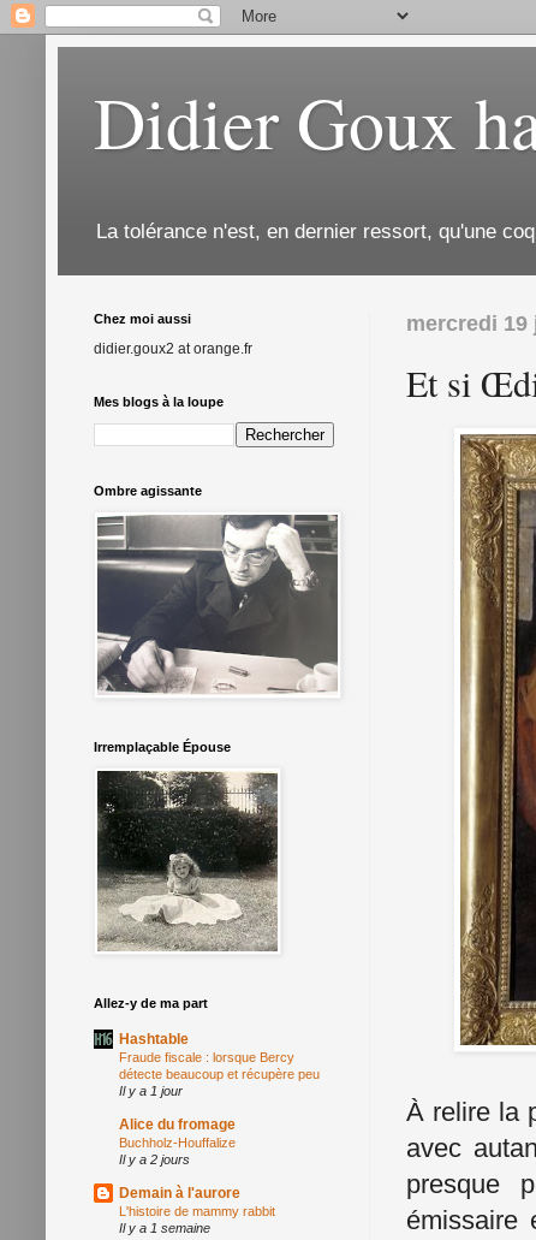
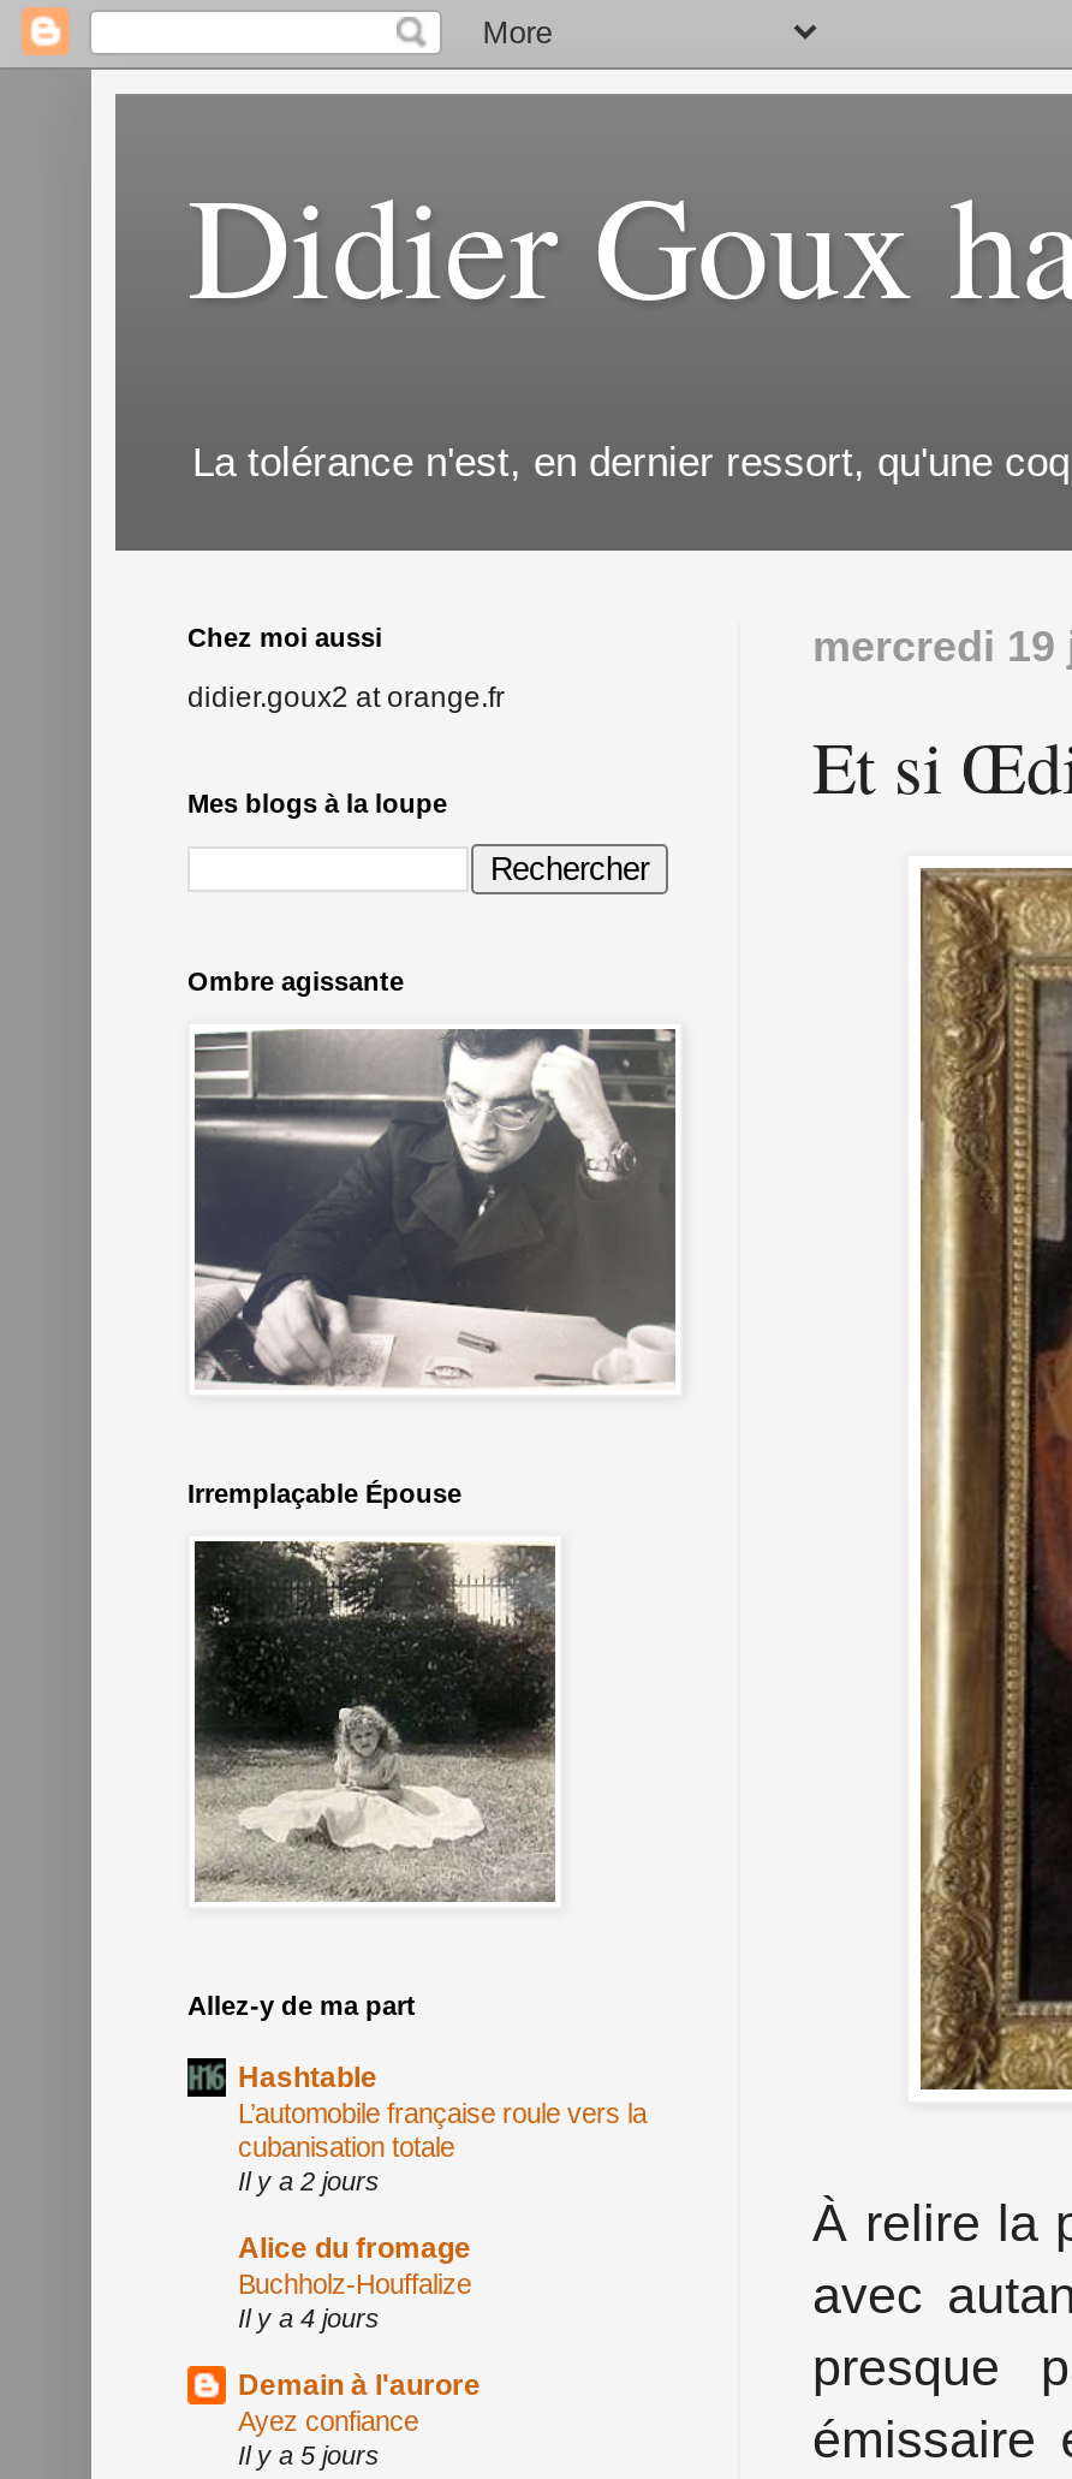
[119,1050,320,1099] Fraude fiscale : lorsque Bercy | détecte beaucoup et récupère peu | Il y a 1 jour -> [238,2100,647,2196] L’automobile française roule vers la | cubanisation totale | Il y a 2 jours
[119,1153,190,1167] Il y a 2 jours -> [238,2304,380,2333] Il y a 4 jours
[119,1204,275,1236] L'histoire de mammy rabbit | Il y a 1 semaine -> [238,2408,418,2470] Ayez confiance | Il y a 5 jours

